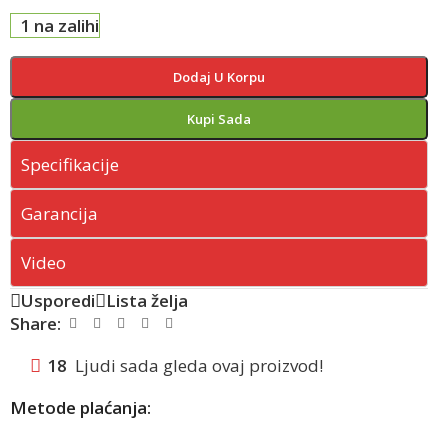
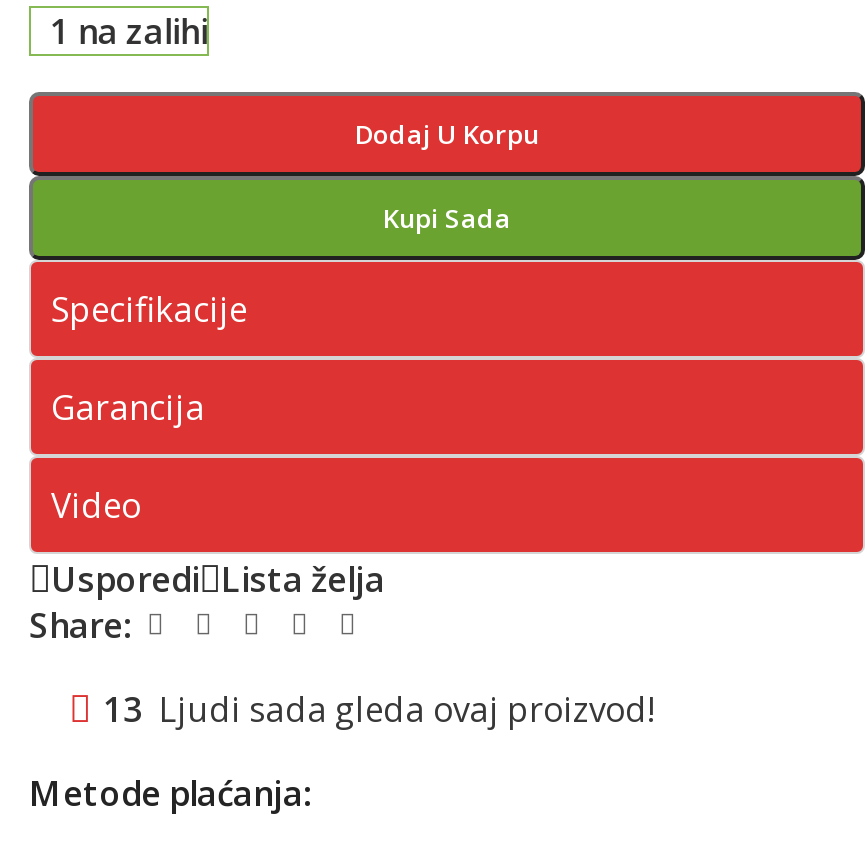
[47,354,323,377] 18 Ljudi sada gleda ovaj proizvod! -> [103,685,655,731] 13 Ljudi sada gleda ovaj proizvod!

